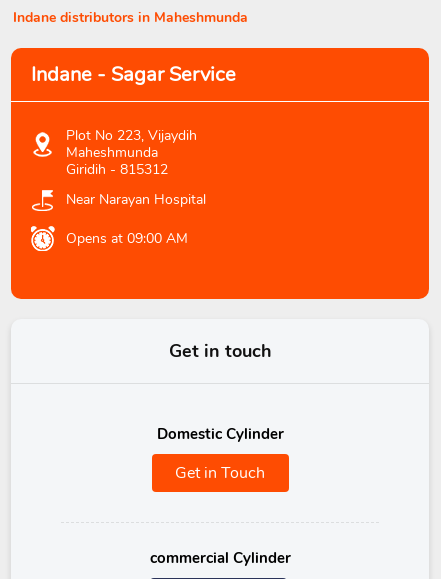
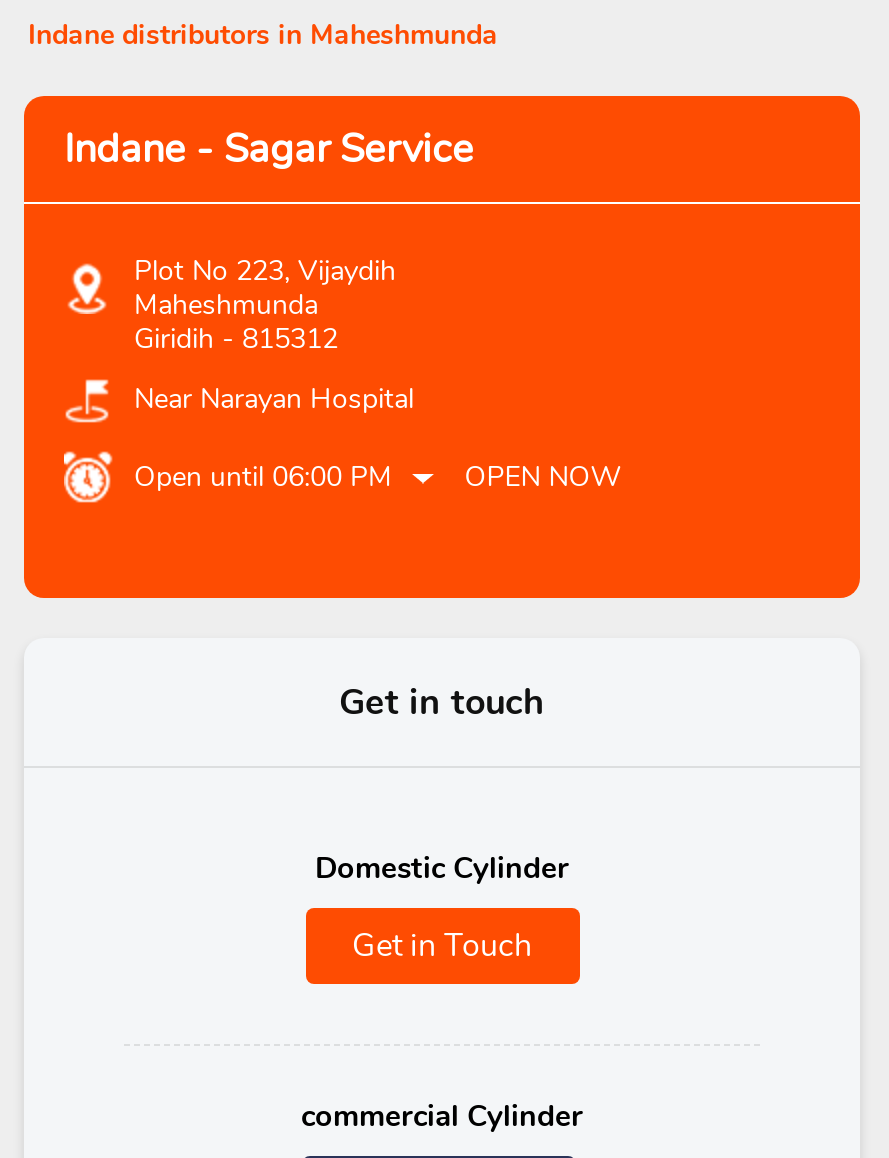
[66,229,188,248] Opens at 09:00 AM -> [134,458,620,496] Open until 06:00 PM | OPEN NOW

